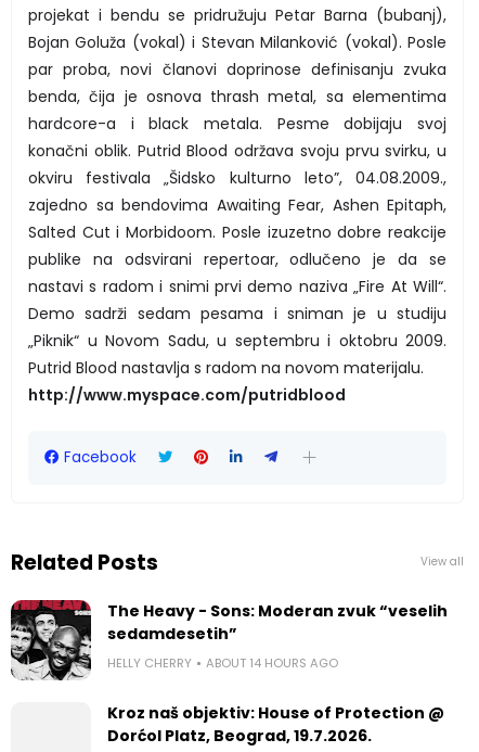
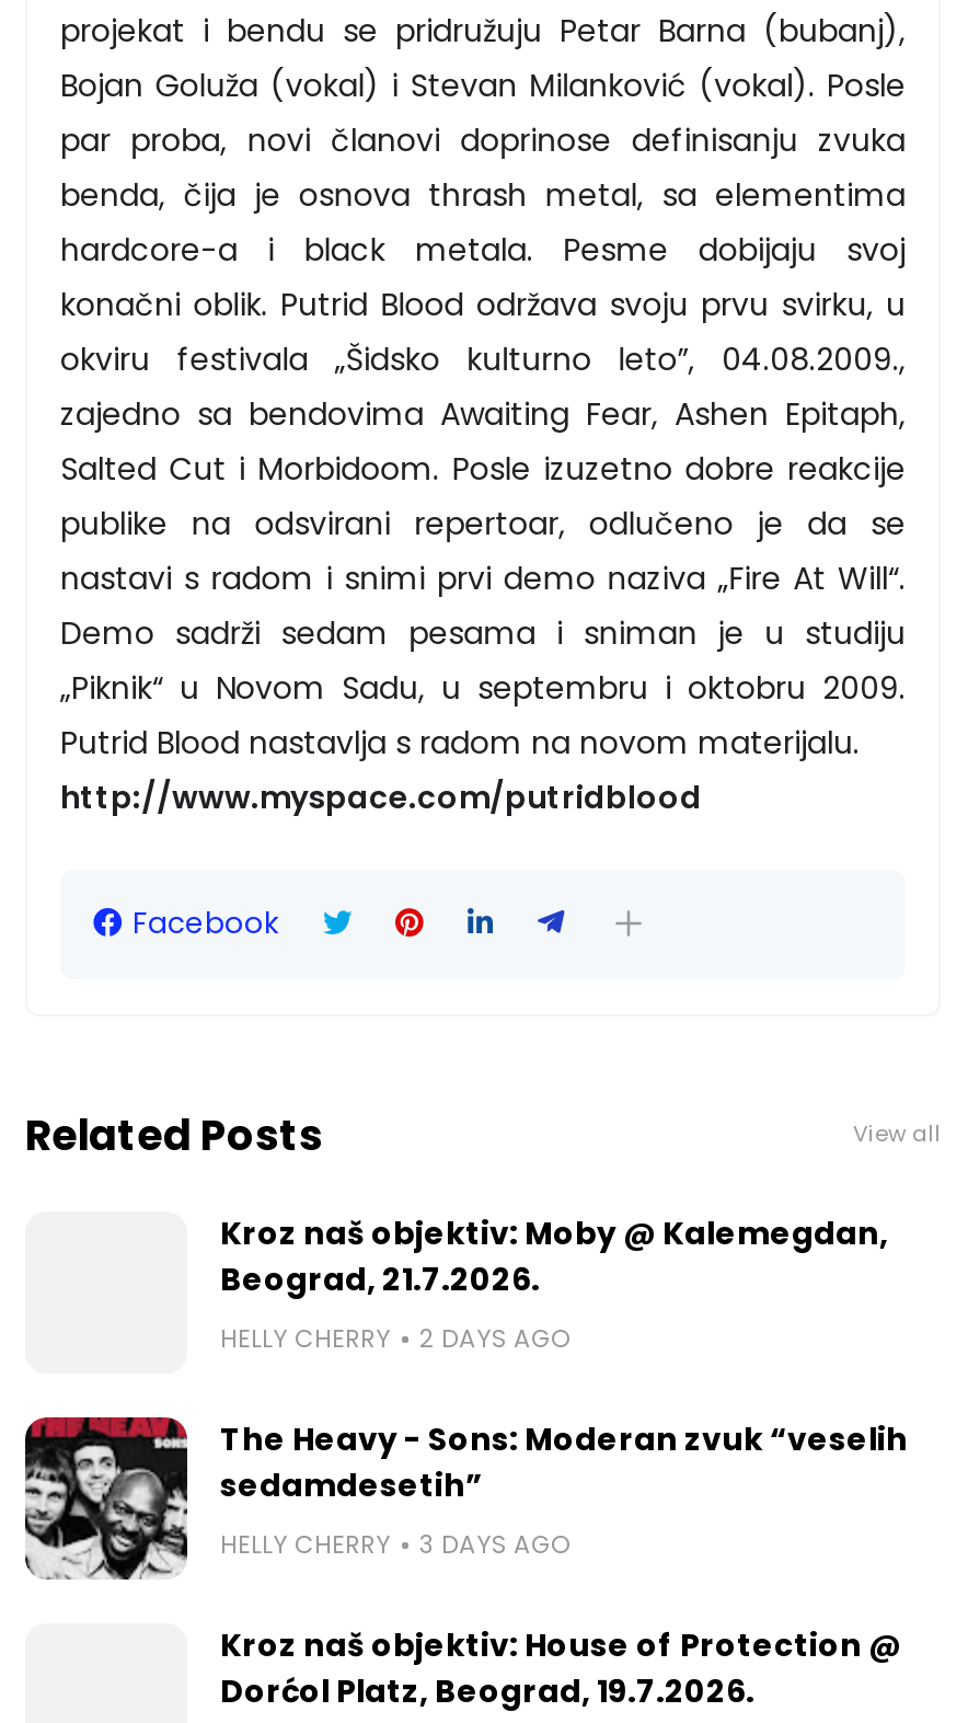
none -> [220,1211,888,1355] Kroz naš objektiv: Moby @ Kalemegdan, | Beograd, 21.7.2026. | HELLY CHERRY | 2 DAYS AGO
[206,654,338,671] ABOUT 14 HOURS AGO -> [419,1526,571,1561] 3 DAYS AGO

